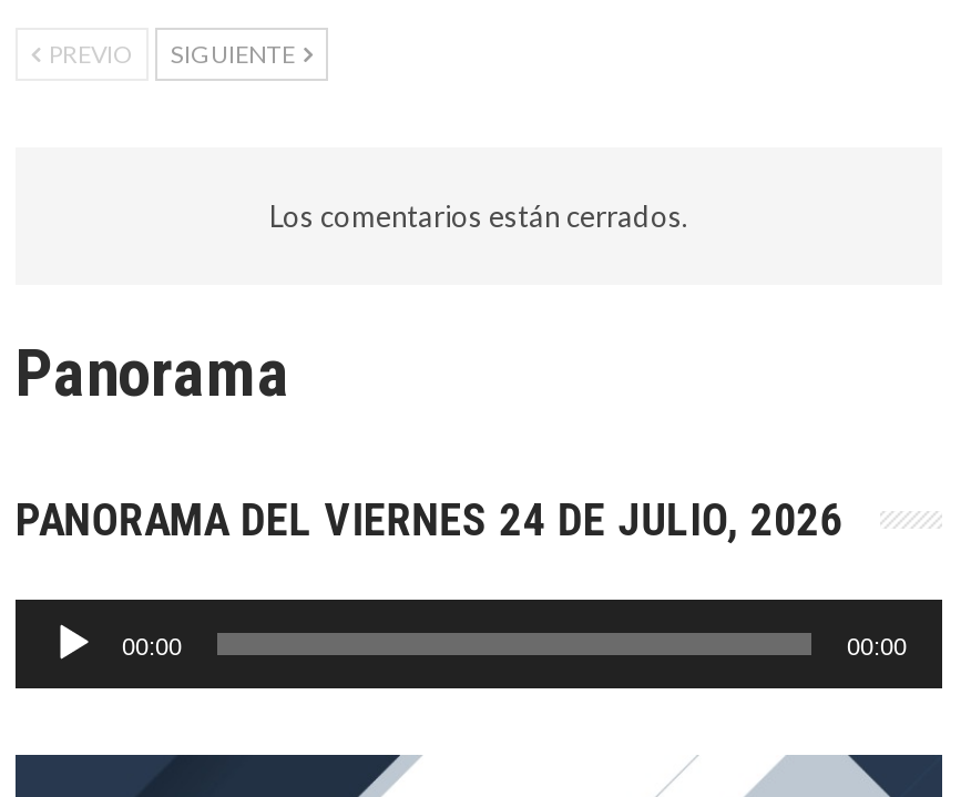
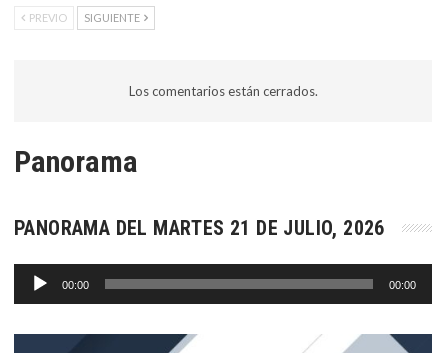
[16,492,843,546] PANORAMA DEL VIERNES 24 DE JULIO, 2026 -> [14,216,385,240] PANORAMA DEL MARTES 21 DE JULIO, 2026

